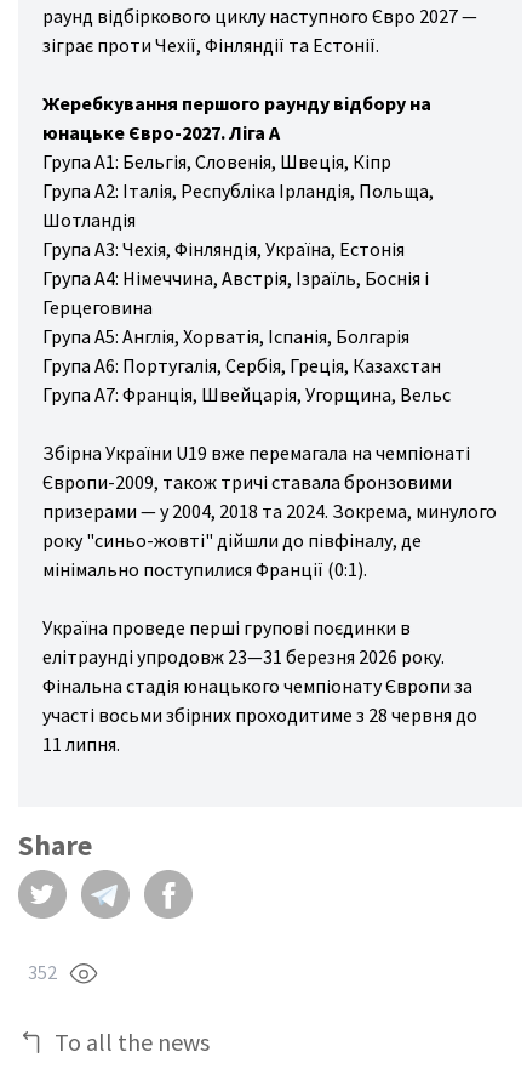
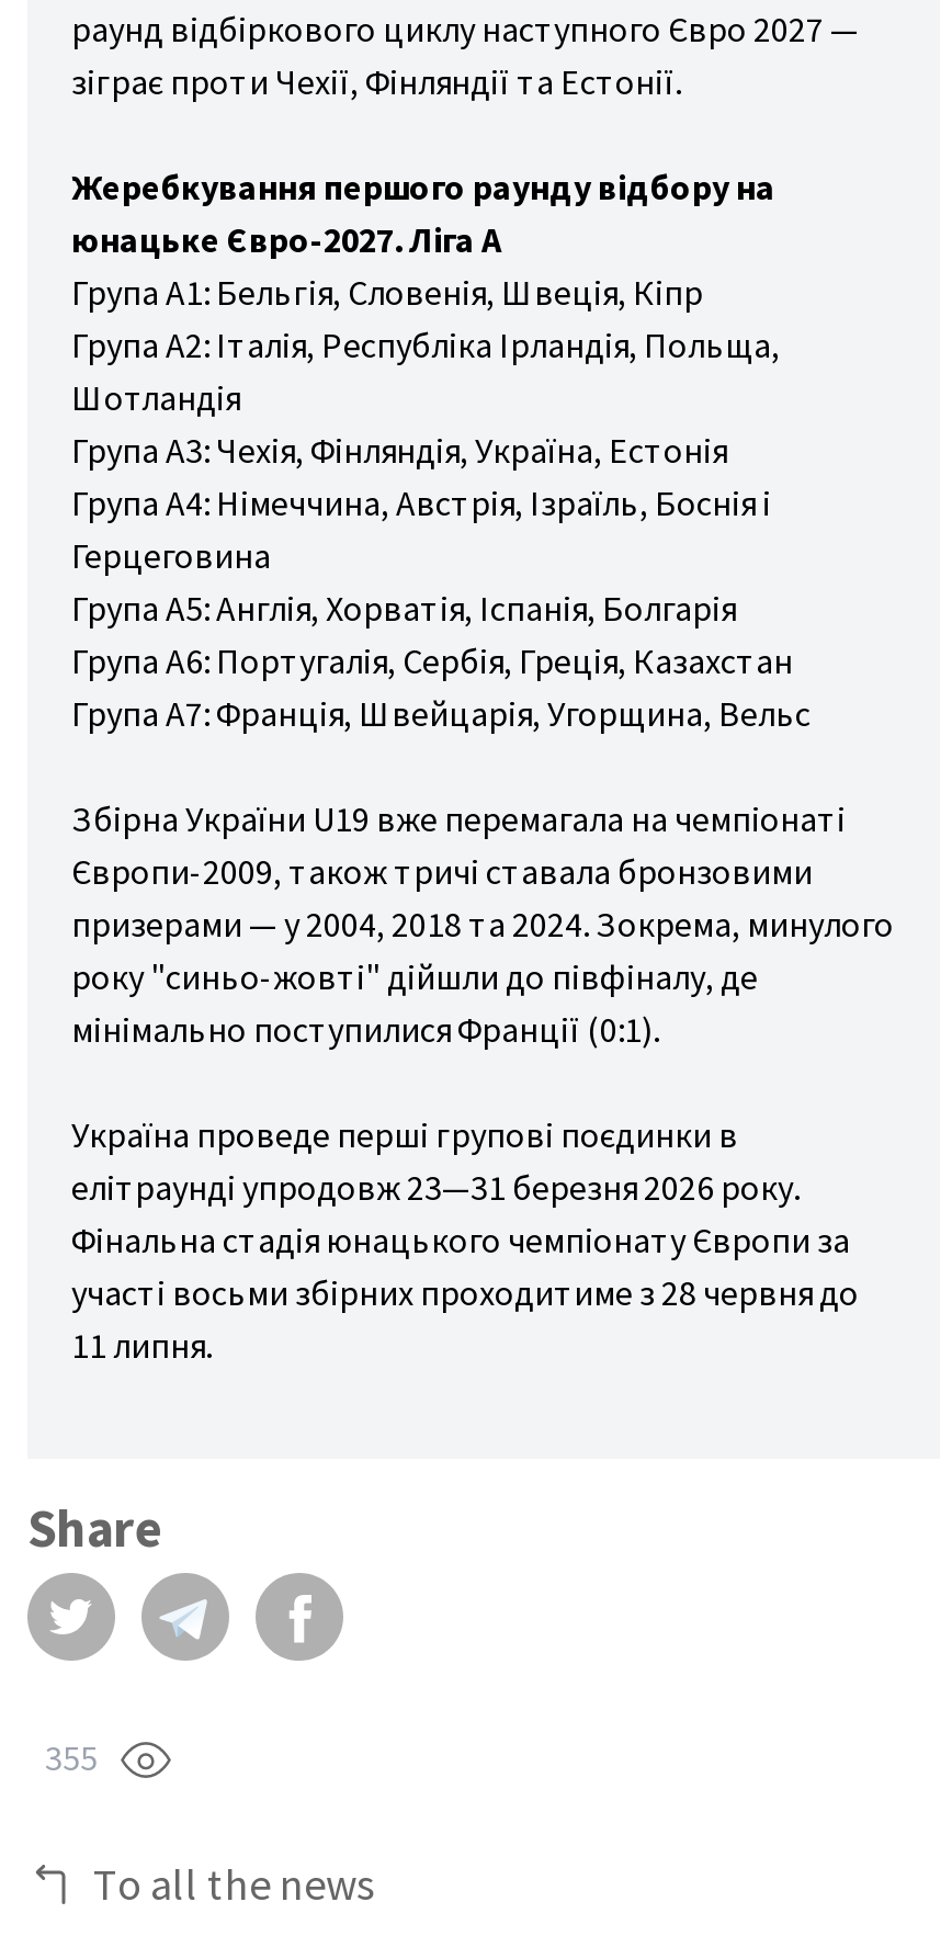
[28,960,57,984] 352 -> [45,1735,98,1779] 355

